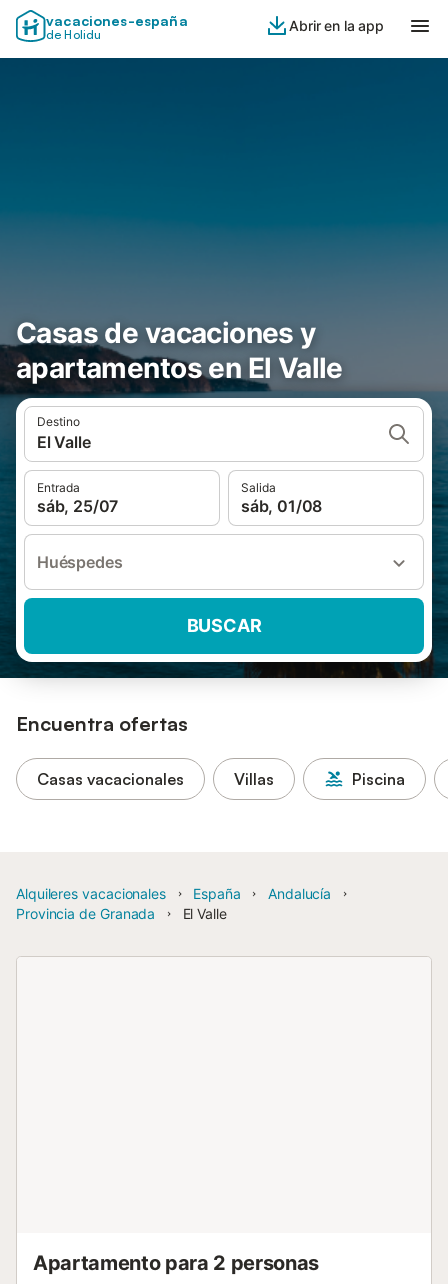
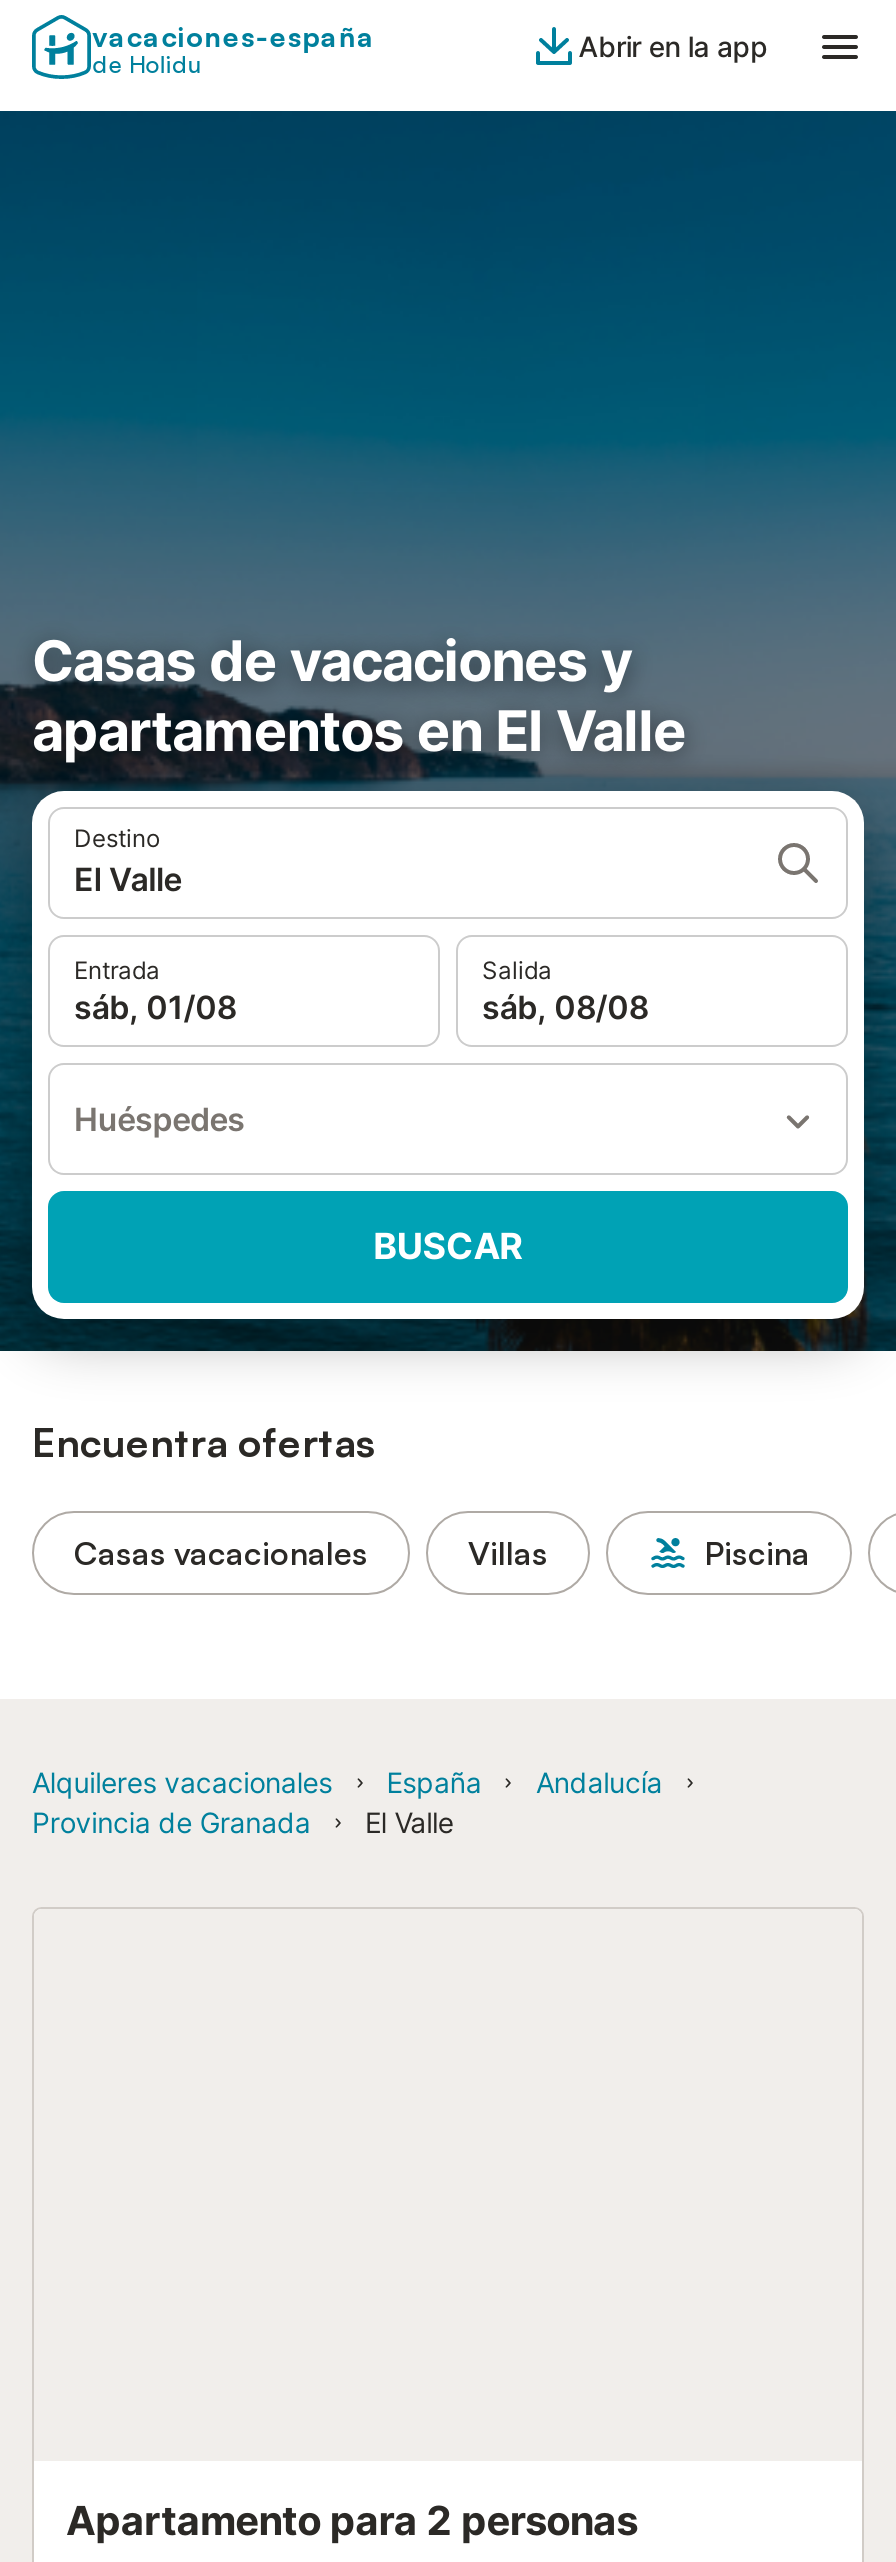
[37,496,118,516] sáb, 25/07 -> [74,987,236,1027] sáb, 01/08
[241,496,322,516] sáb, 01/08 -> [482,987,648,1027] sáb, 08/08

